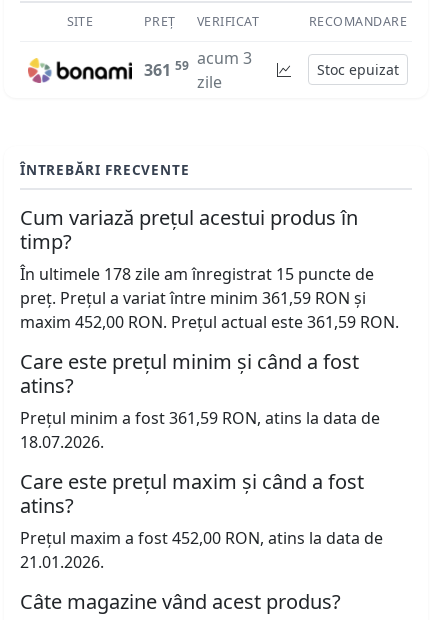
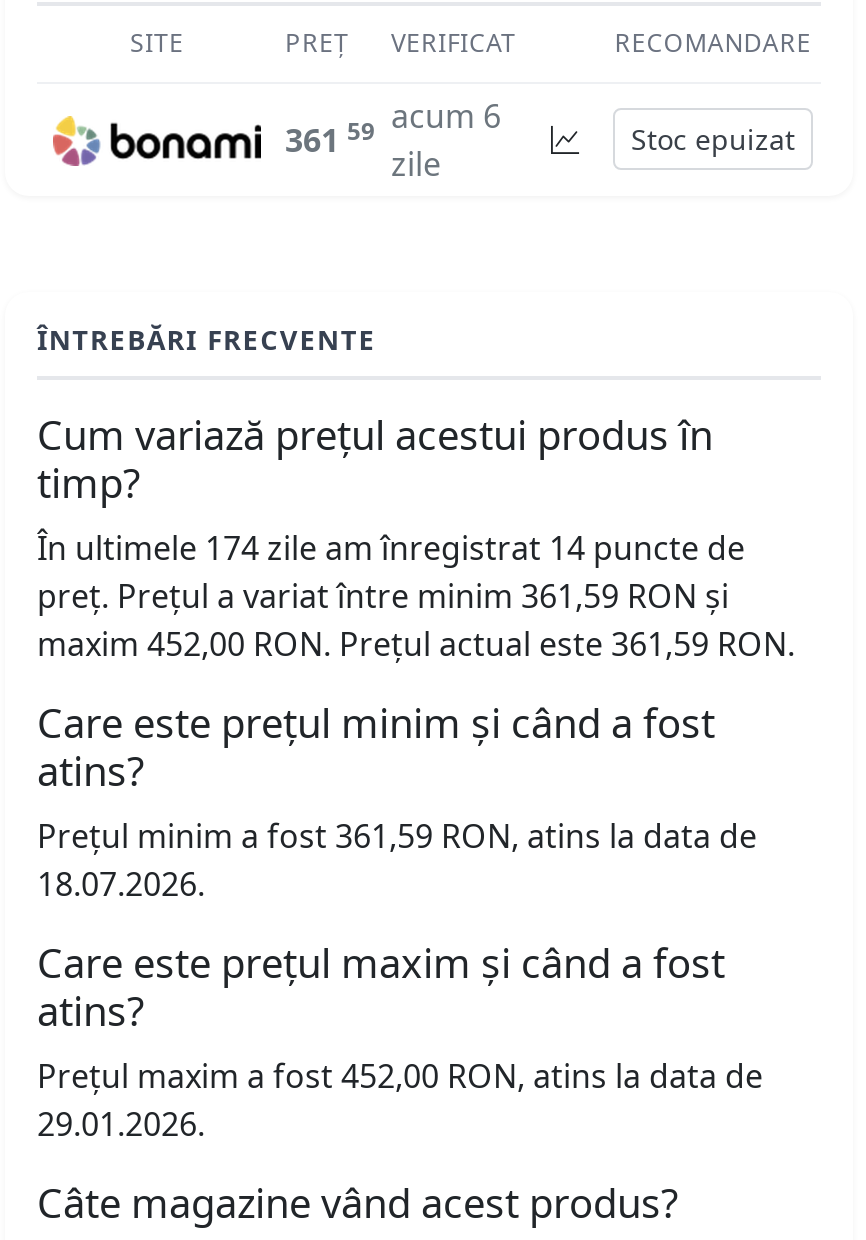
[144,47,252,81] 361 59 acum 3 -> [285,94,501,162] 361 59 acum 6
[20,263,374,285] În ultimele 178 zile am înregistrat 15 puncte de -> [37,526,745,570] În ultimele 174 zile am înregistrat 14 puncte de
[20,551,104,573] 21.01.2026. -> [37,1102,205,1146] 29.01.2026.

